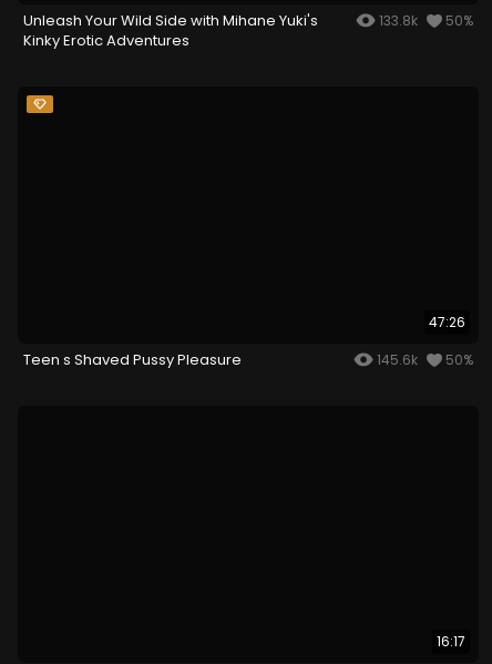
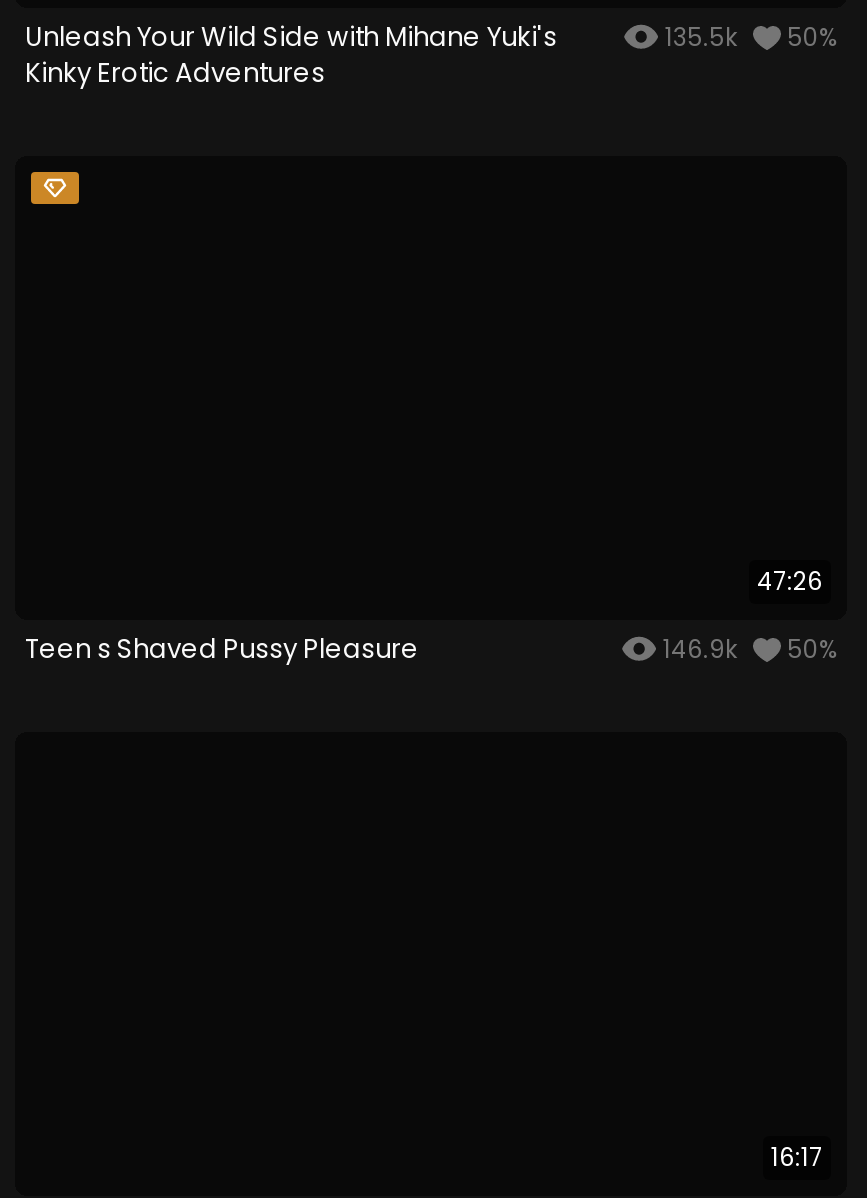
[376,11,473,30] 133.8k 50% -> [659,21,837,55] 135.5k 50%
[373,350,473,369] 145.6k 50% -> [657,632,837,666] 146.9k 50%

